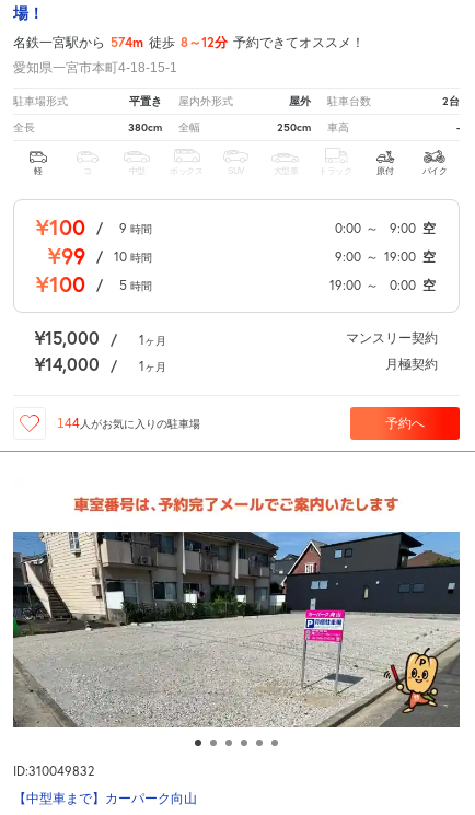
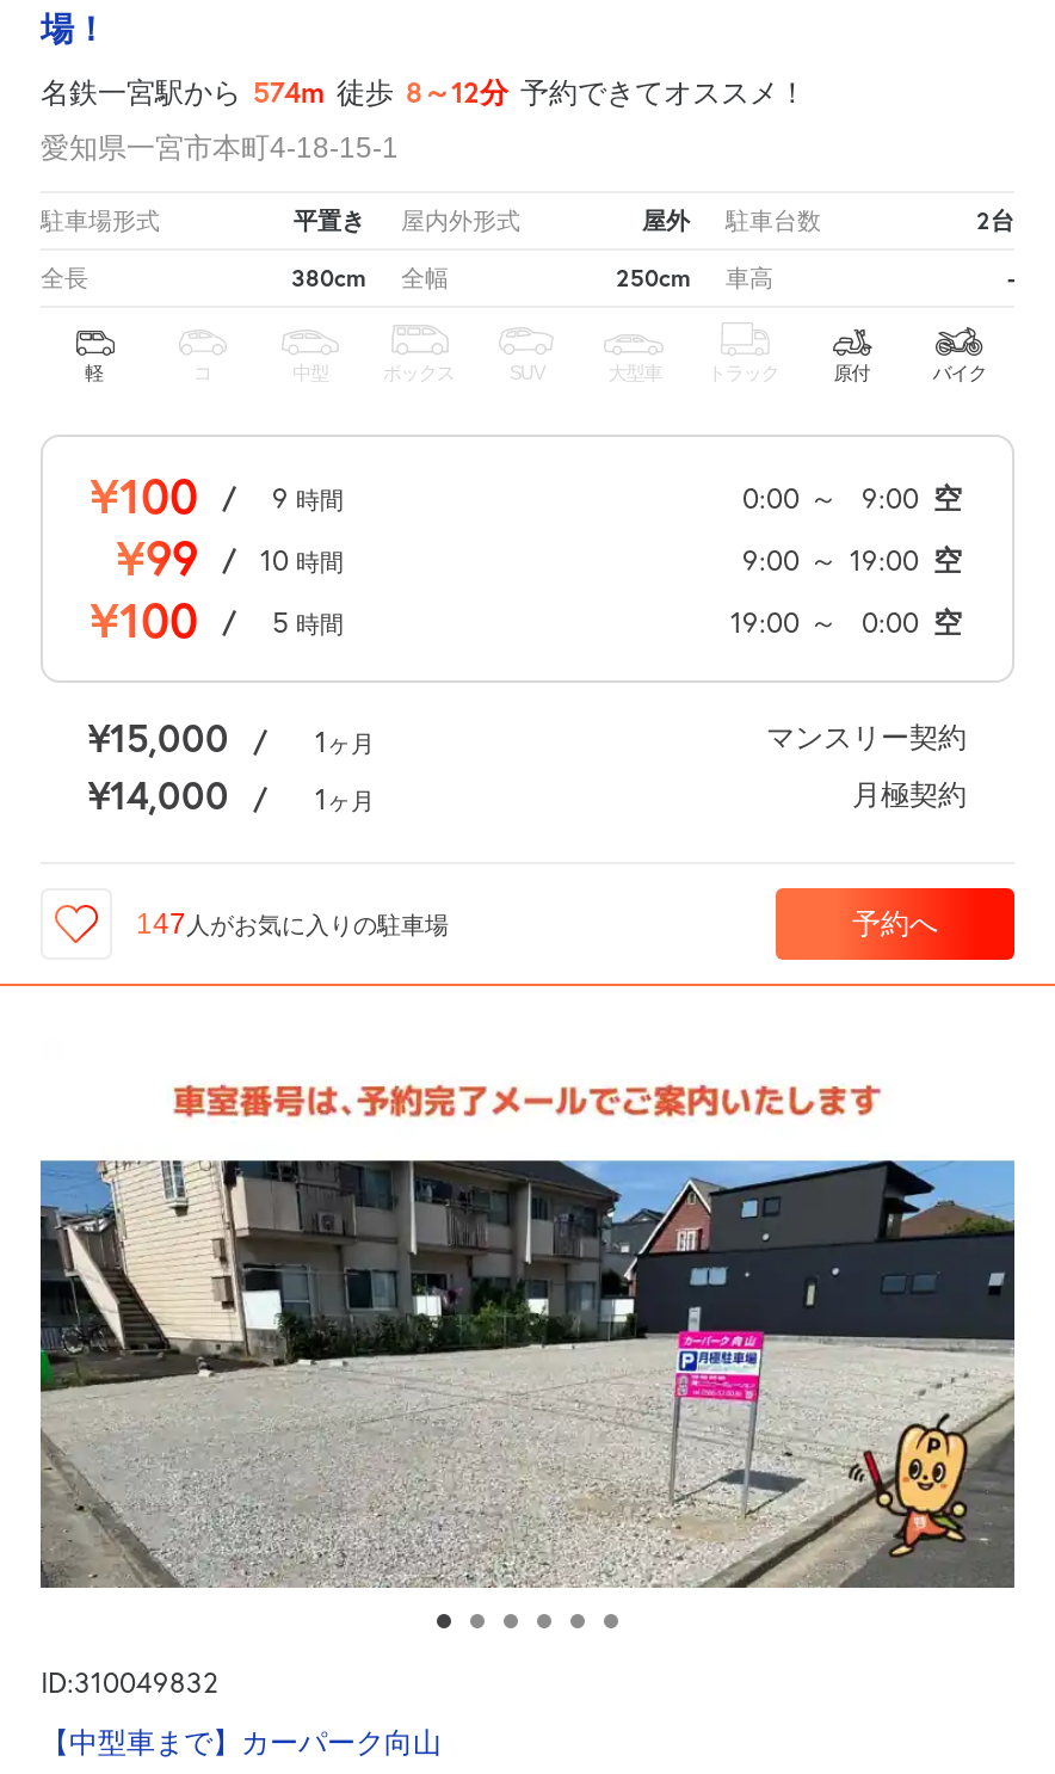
[57,416,200,431] 144人がお気に入りの駐車場 -> [136,907,449,941] 147人がお気に入りの駐車場

